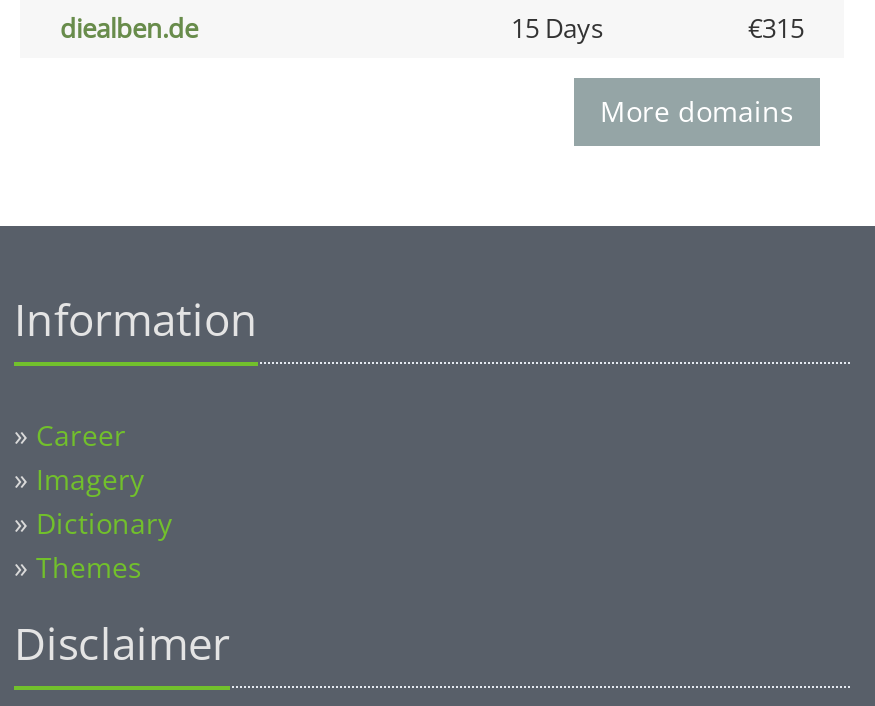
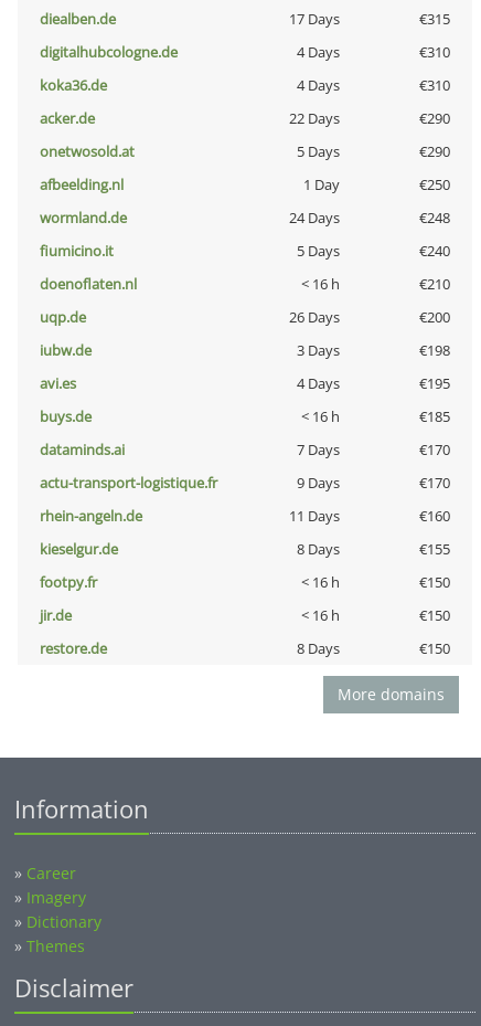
[511,10,603,46] 15 Days -> [288,9,339,29] 17 Days
none -> [40,42,450,658] digitalhubcologne.de | 4 Days | €310 | koka36.de | 4 Days | €310 | acker.de | 22 Days | €290 | onetwosold.at | 5 Days | €290 | afbeelding.nl | 1 Day | €250 | wormland.de | 24 Days | €248 | fiumicino.it | 5 Days | €240 | doenoflaten.nl | < 16 h | €210 | uqp.de | 26 Days | €200 | iubw.de | 3 Days | €198 | avi.es | 4 Days | €195 | buys.de | < 16 h | €185 | dataminds.ai | 7 Days | €170 | actu-transport-logistique.fr | 9 Days | €170 | rhein-angeln.de | 11 Days | €160 | kieselgur.de | 8 Days | €155 | footpy.fr | < 16 h | €150 | jir.de | < 16 h | €150 | restore.de | 8 Days | €150

